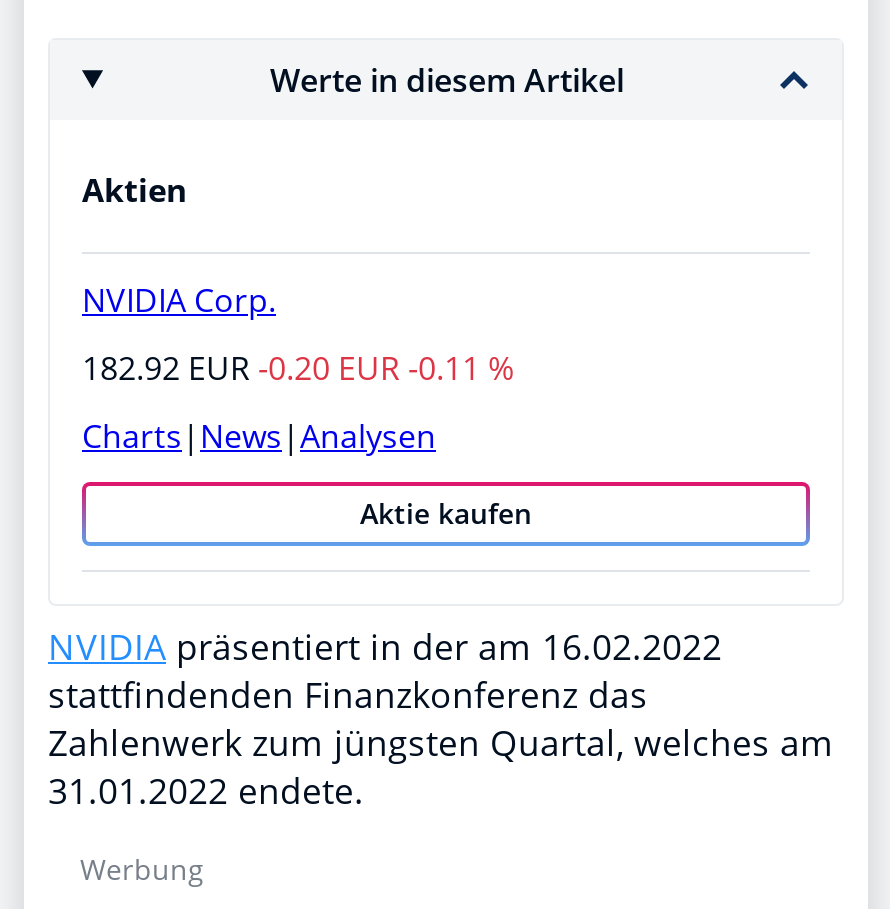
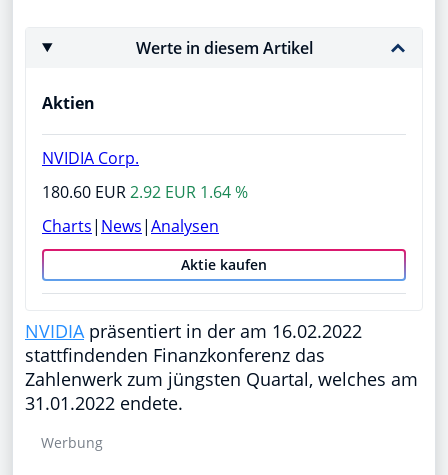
[82,345,514,389] 182.92 EUR -0.20 EUR -0.11 % -> [42,181,248,203] 180.60 EUR 2.92 EUR 1.64 %

